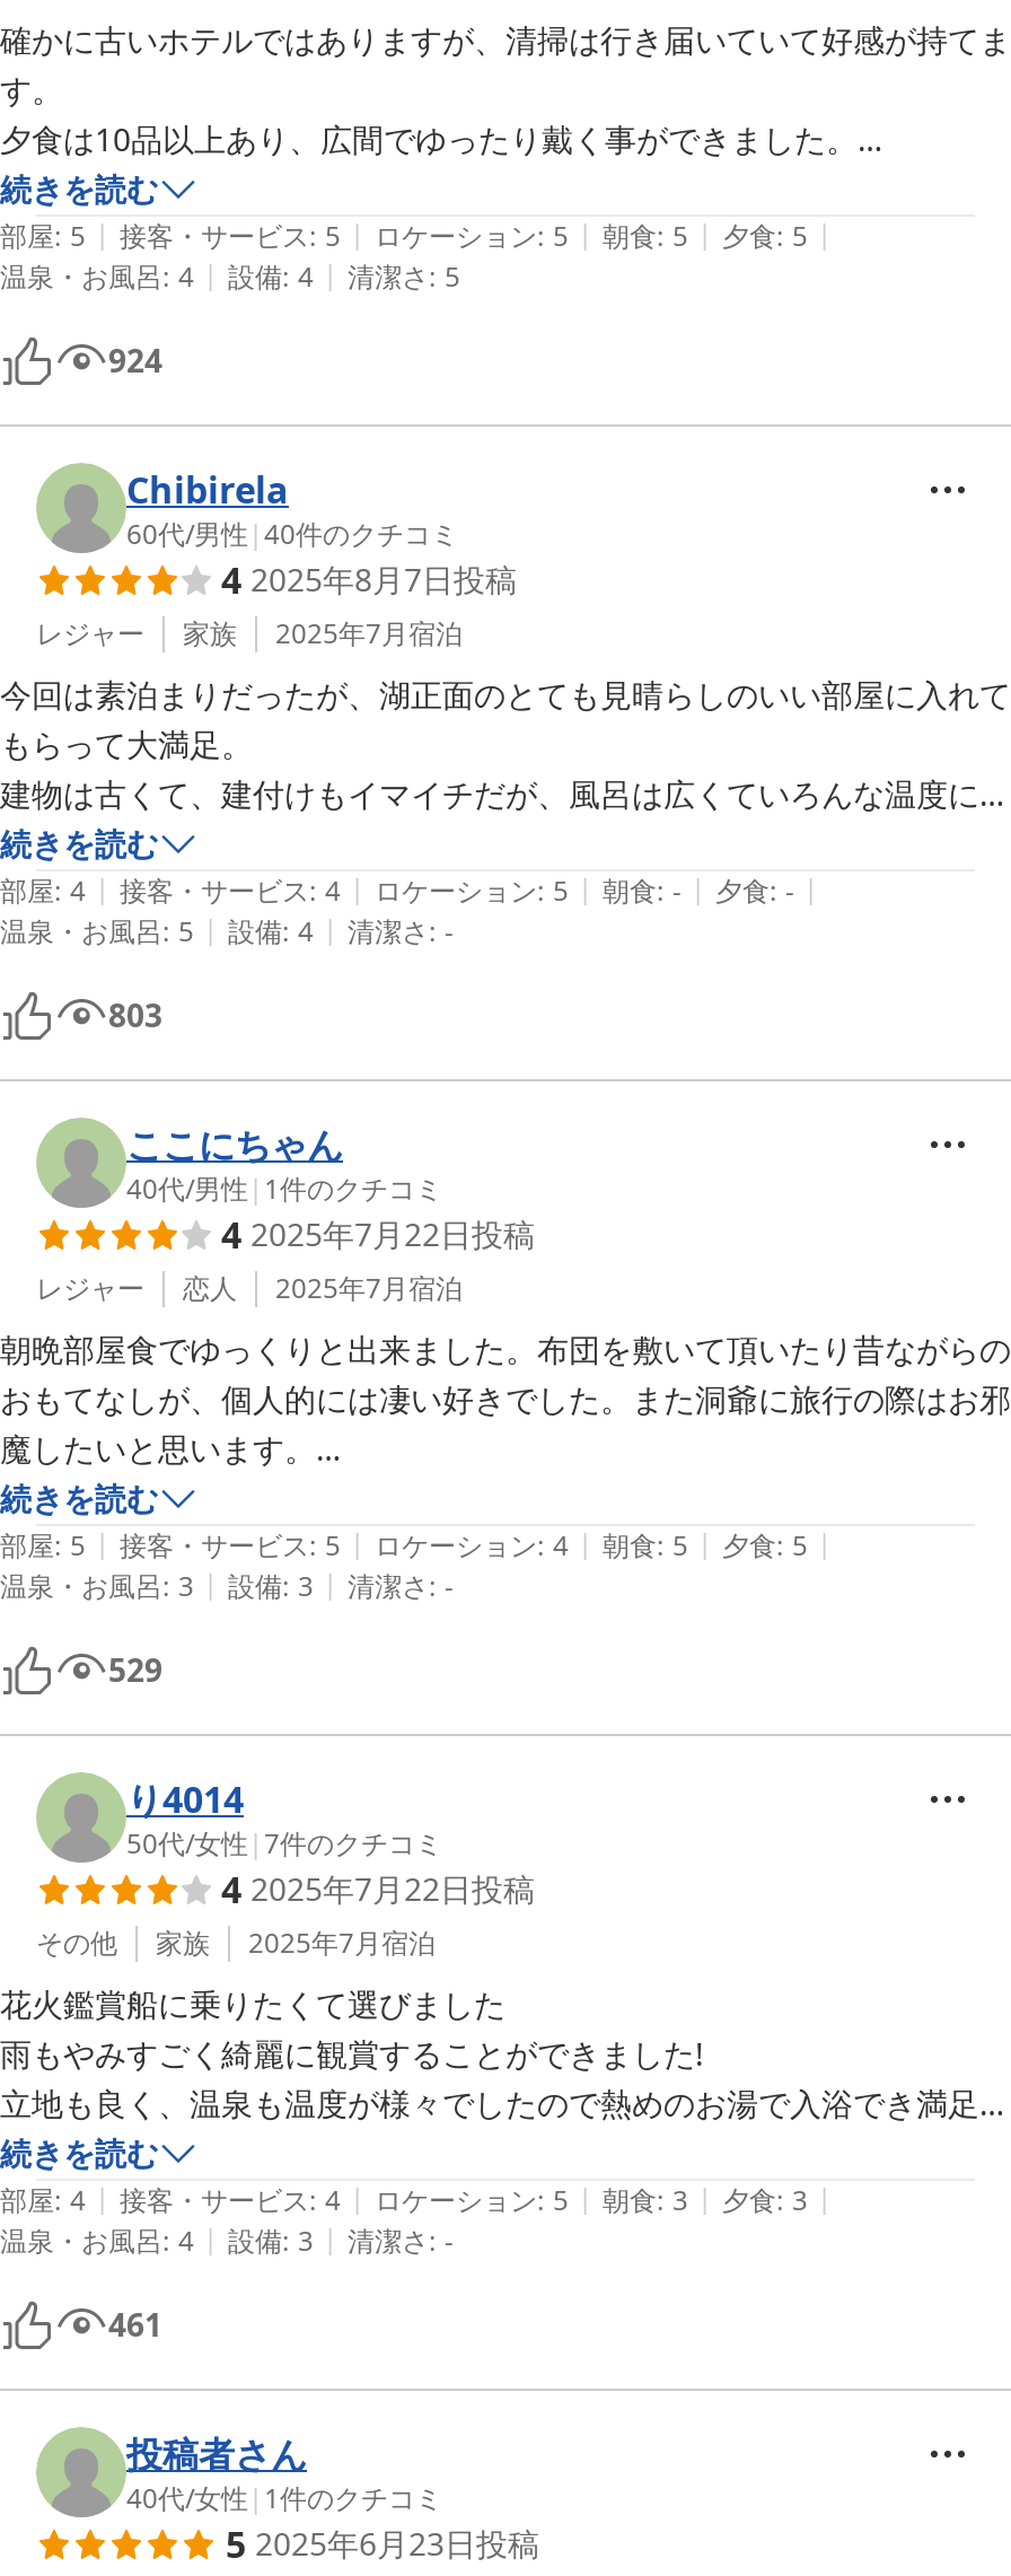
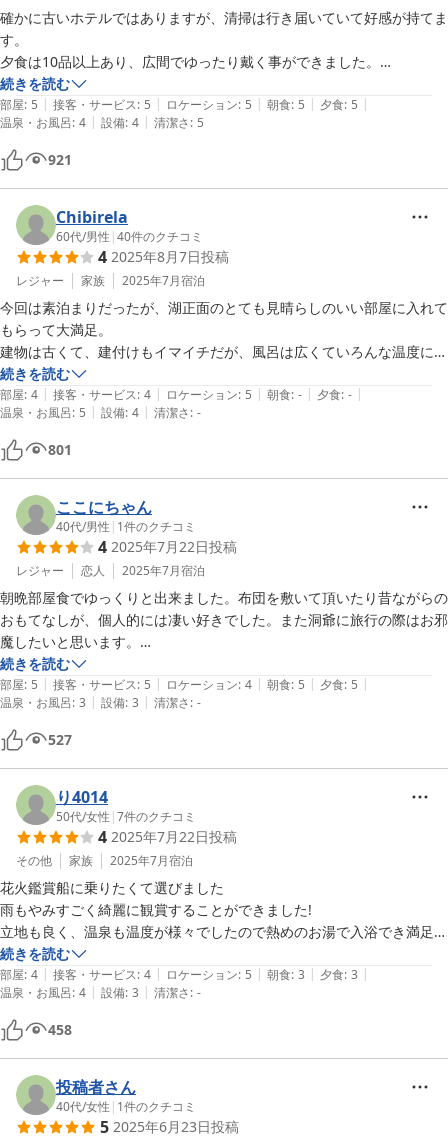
[108,339,162,382] 924 -> [48,150,72,169] 921
[108,993,162,1036] 803 -> [48,440,72,459] 801
[108,1648,162,1691] 529 -> [48,730,72,749] 527
[108,2303,162,2346] 461 -> [48,1020,72,1039] 458

